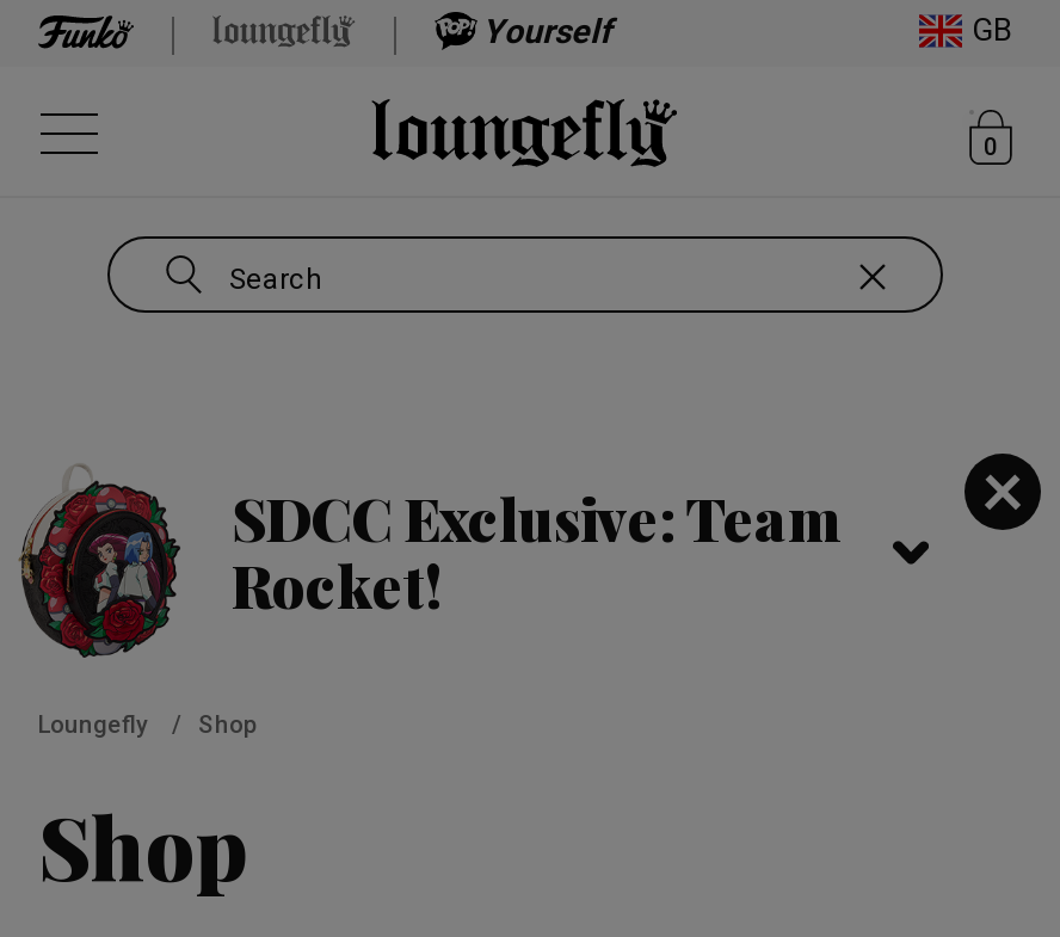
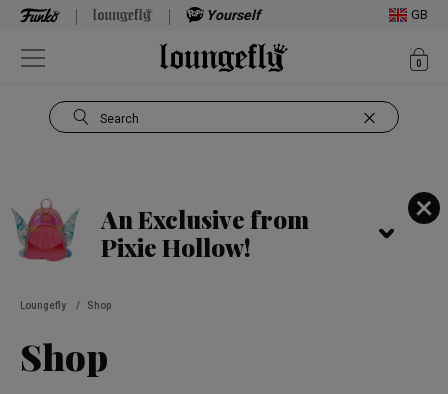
[17,463,840,659] [image] | SDCC Exclusive: Team | Rocket! -> [11,199,309,277] [image] | An Exclusive from | Pixie Hollow!

